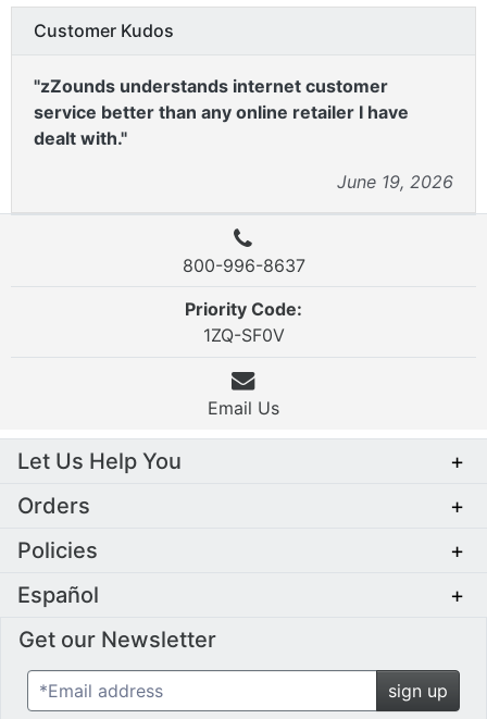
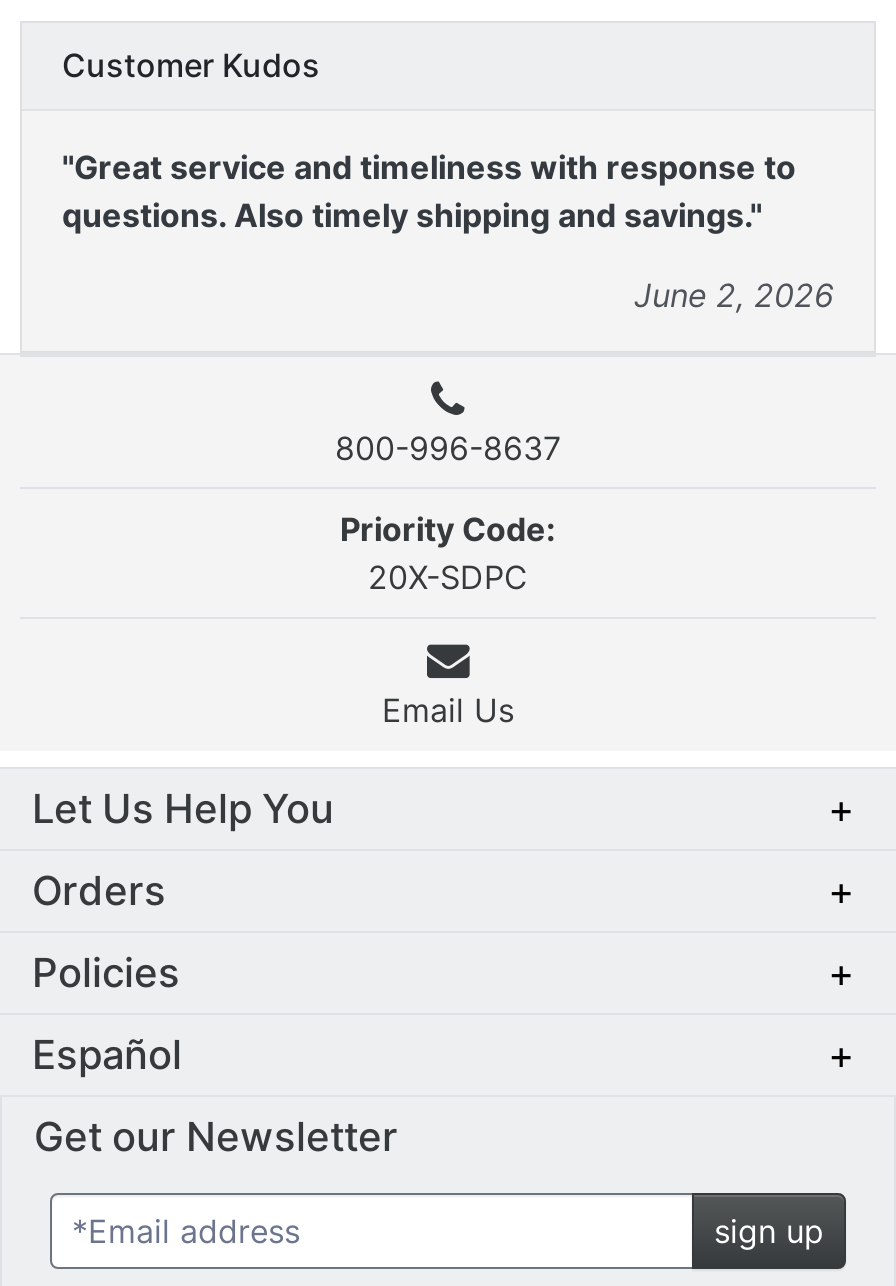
[34,75,409,149] "zZounds understands internet customer | service better than any online retailer I have | dealt with." -> [62,146,796,234] "Great service and timeliness with response to | questions. Also timely shipping and savings."
[337,170,453,192] June 19, 2026 -> [634,274,834,314] June 2, 2026
[203,324,284,346] 1ZQ-SF0V -> [368,557,528,597] 20X-SDPC

